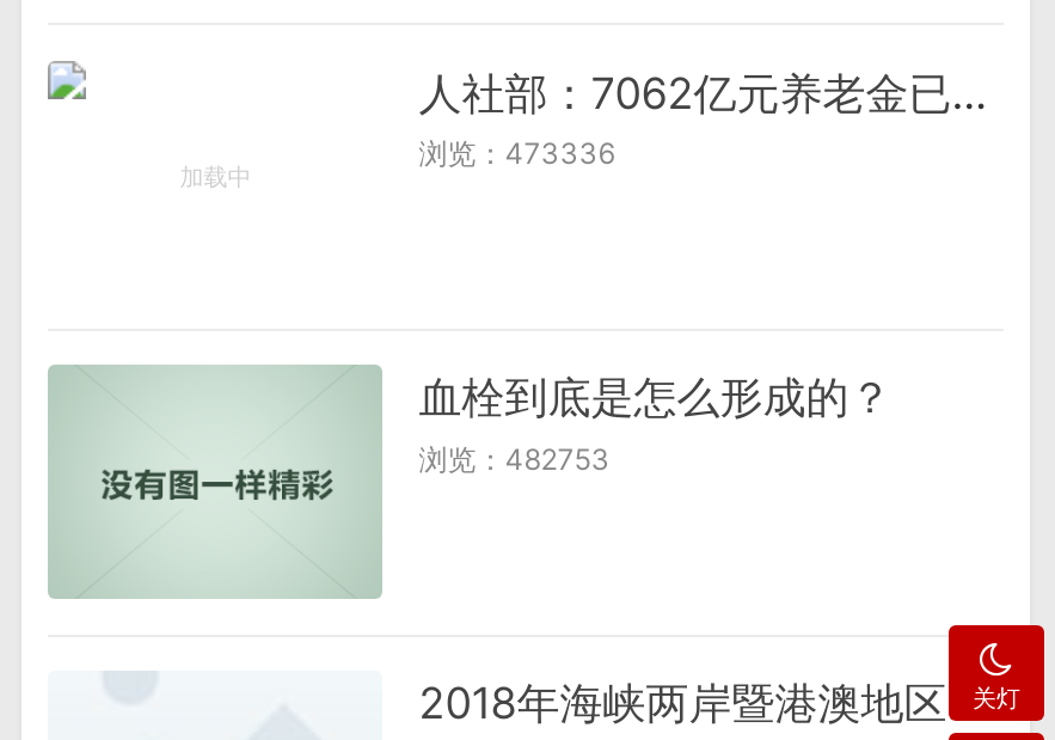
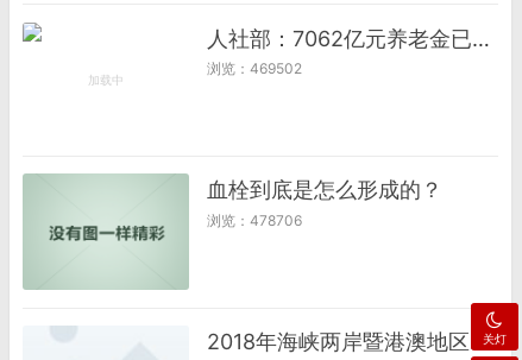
[419,135,615,171] 浏览：473336 -> [207,60,302,77] 浏览：469502
[419,441,610,477] 浏览：482753 -> [207,211,302,229] 浏览：478706

